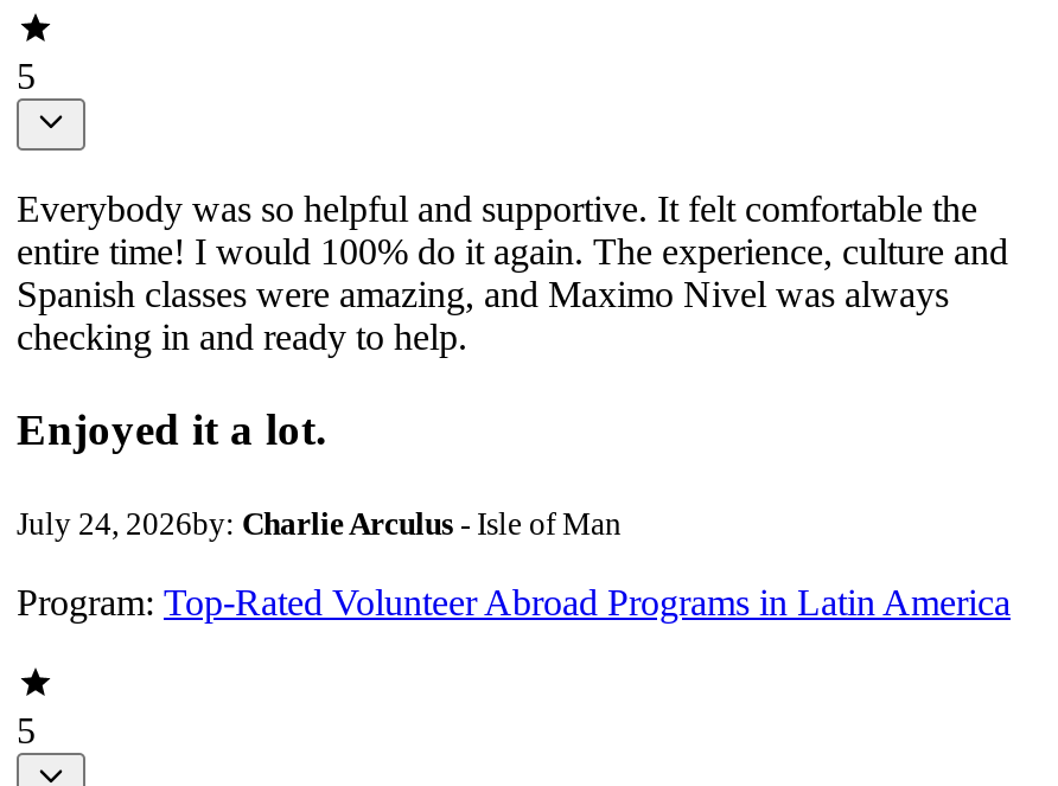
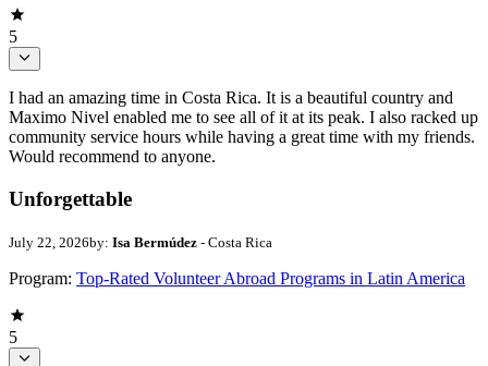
[17,189,1008,357] Everybody was so helpful and supportive. It felt comfortable the | entire time! I would 100% do it again. The experience, culture and | Spanish classes were amazing, and Maximo Nivel was always | checking in and ready to help. -> [9,88,478,166] I had an amazing time in Costa Rica. It is a beautiful country and | Maximo Nivel enabled me to see all of it at its peak. I also racked up | community service hours while having a great time with my friends. | Would recommend to anyone.
[17,404,327,454] Enjoyed it a lot. -> [9,187,132,210] Unforgettable
[17,505,622,541] July 24, 2026by: Charlie Arculus - Isle of Man -> [9,234,272,250] July 22, 2026by: Isa Bermúdez - Costa Rica

